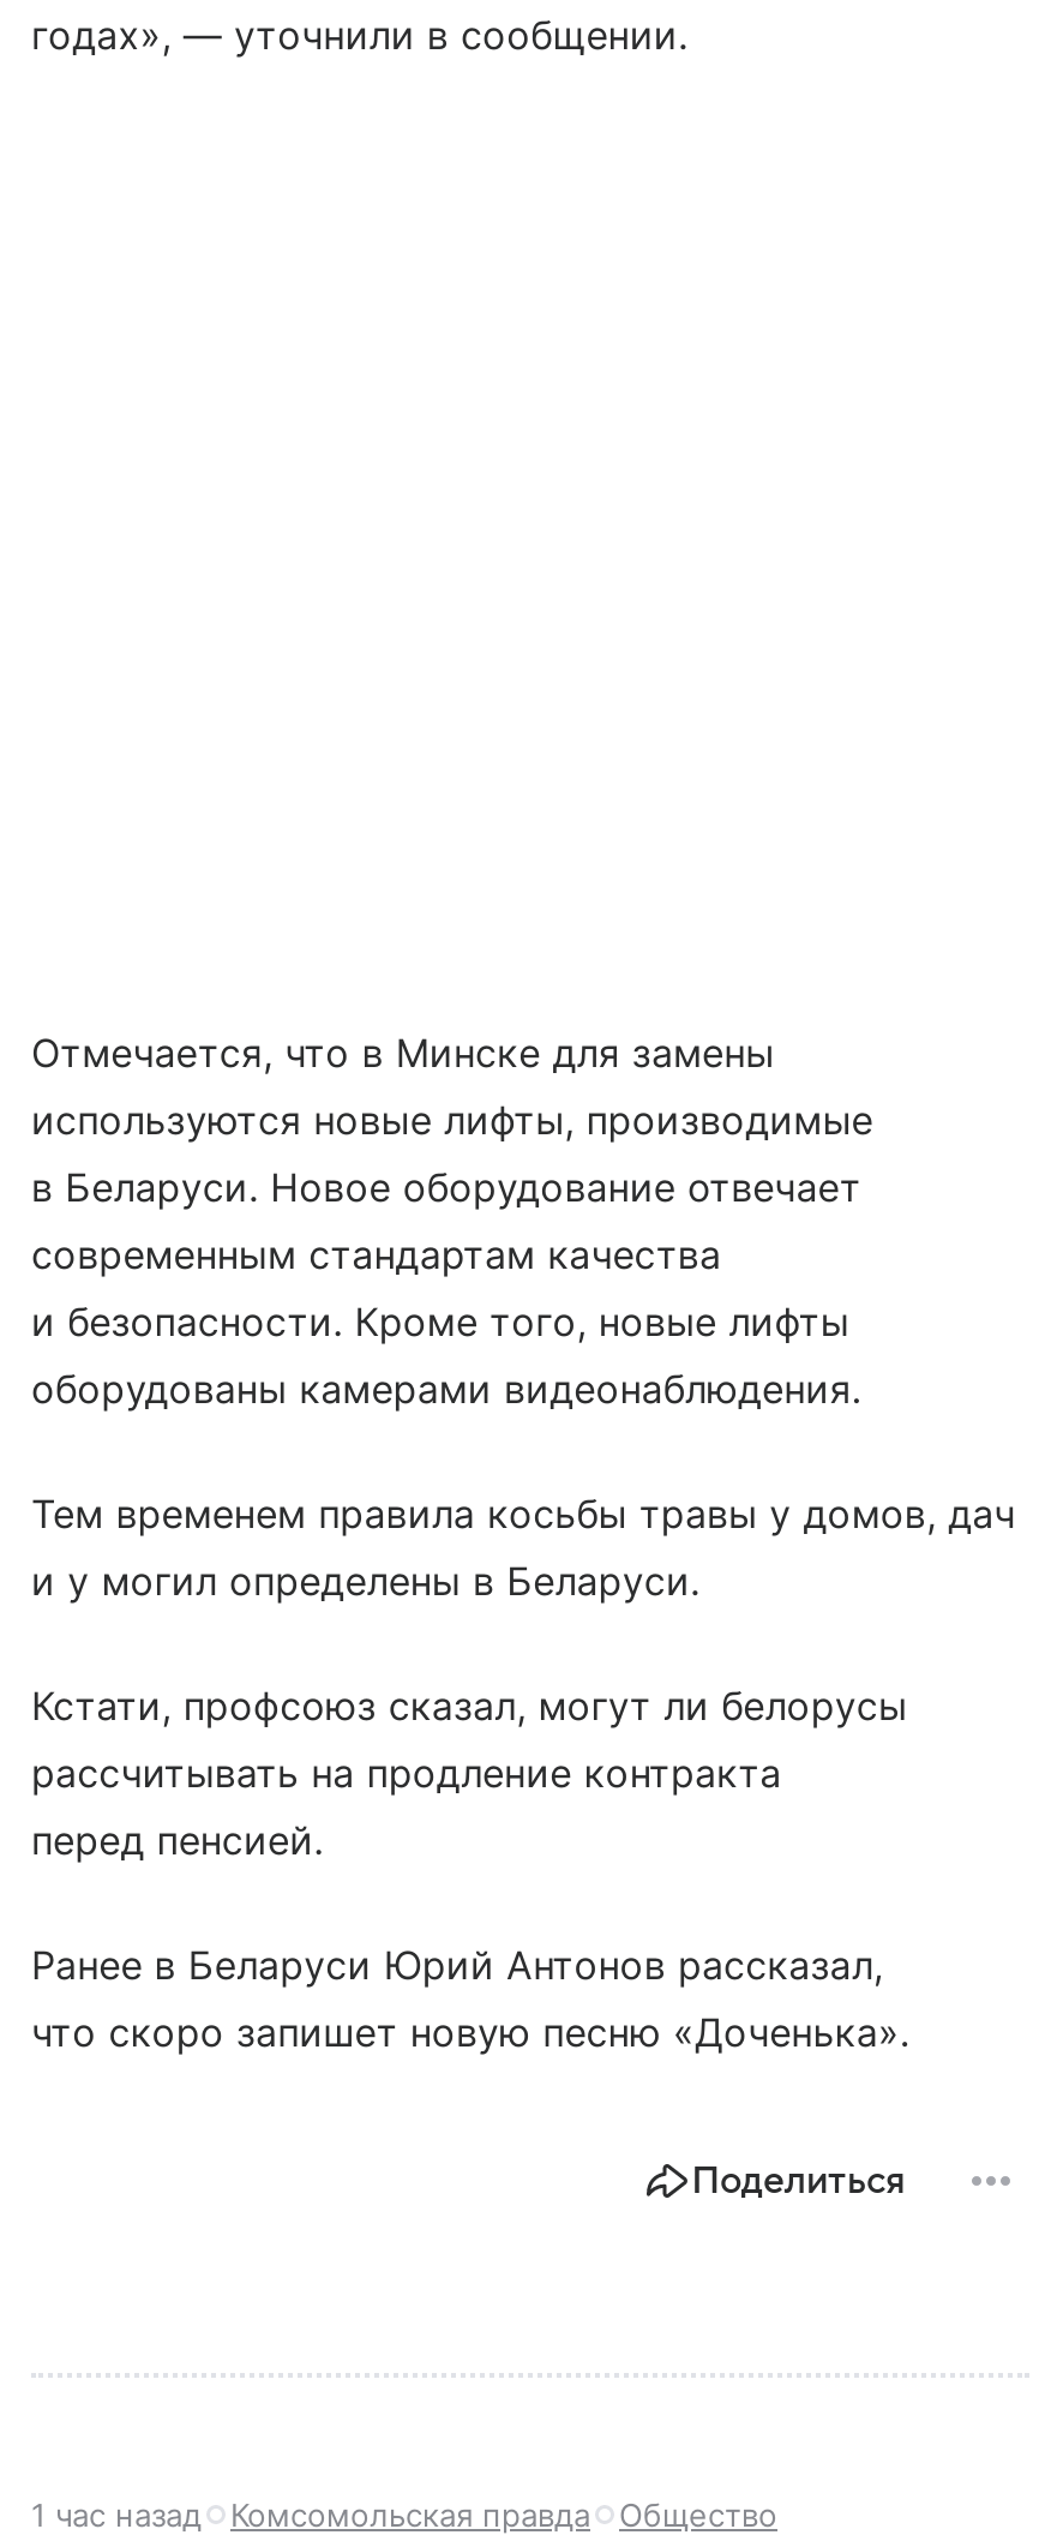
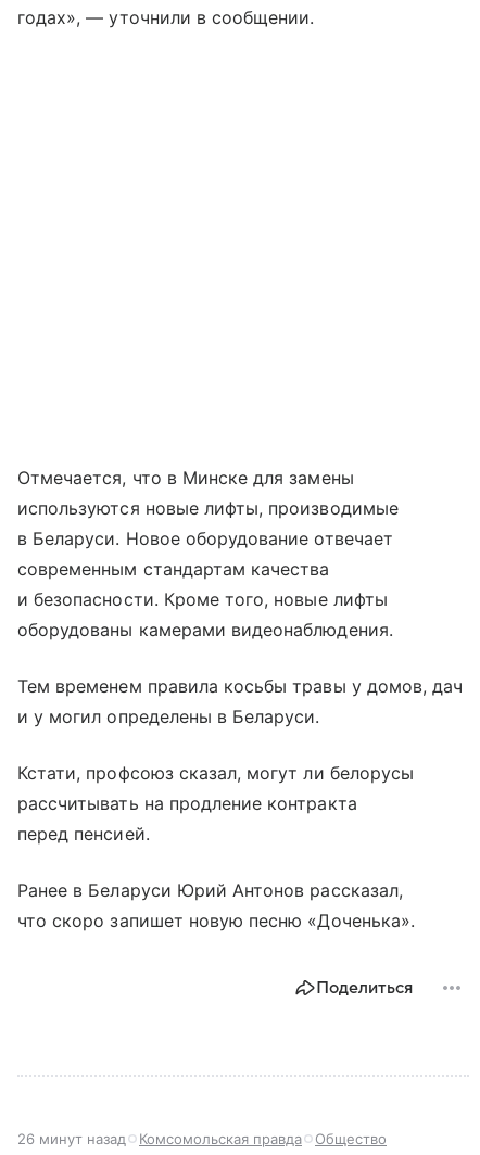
[31,2495,777,2533] 1 час назад Комсомольская правда Общество -> [17,1130,387,1147] 26 минут назад Комсомольская правда Общество

